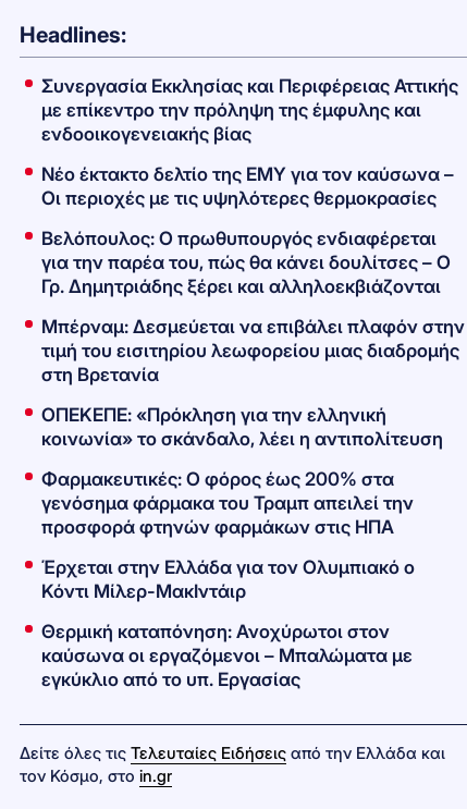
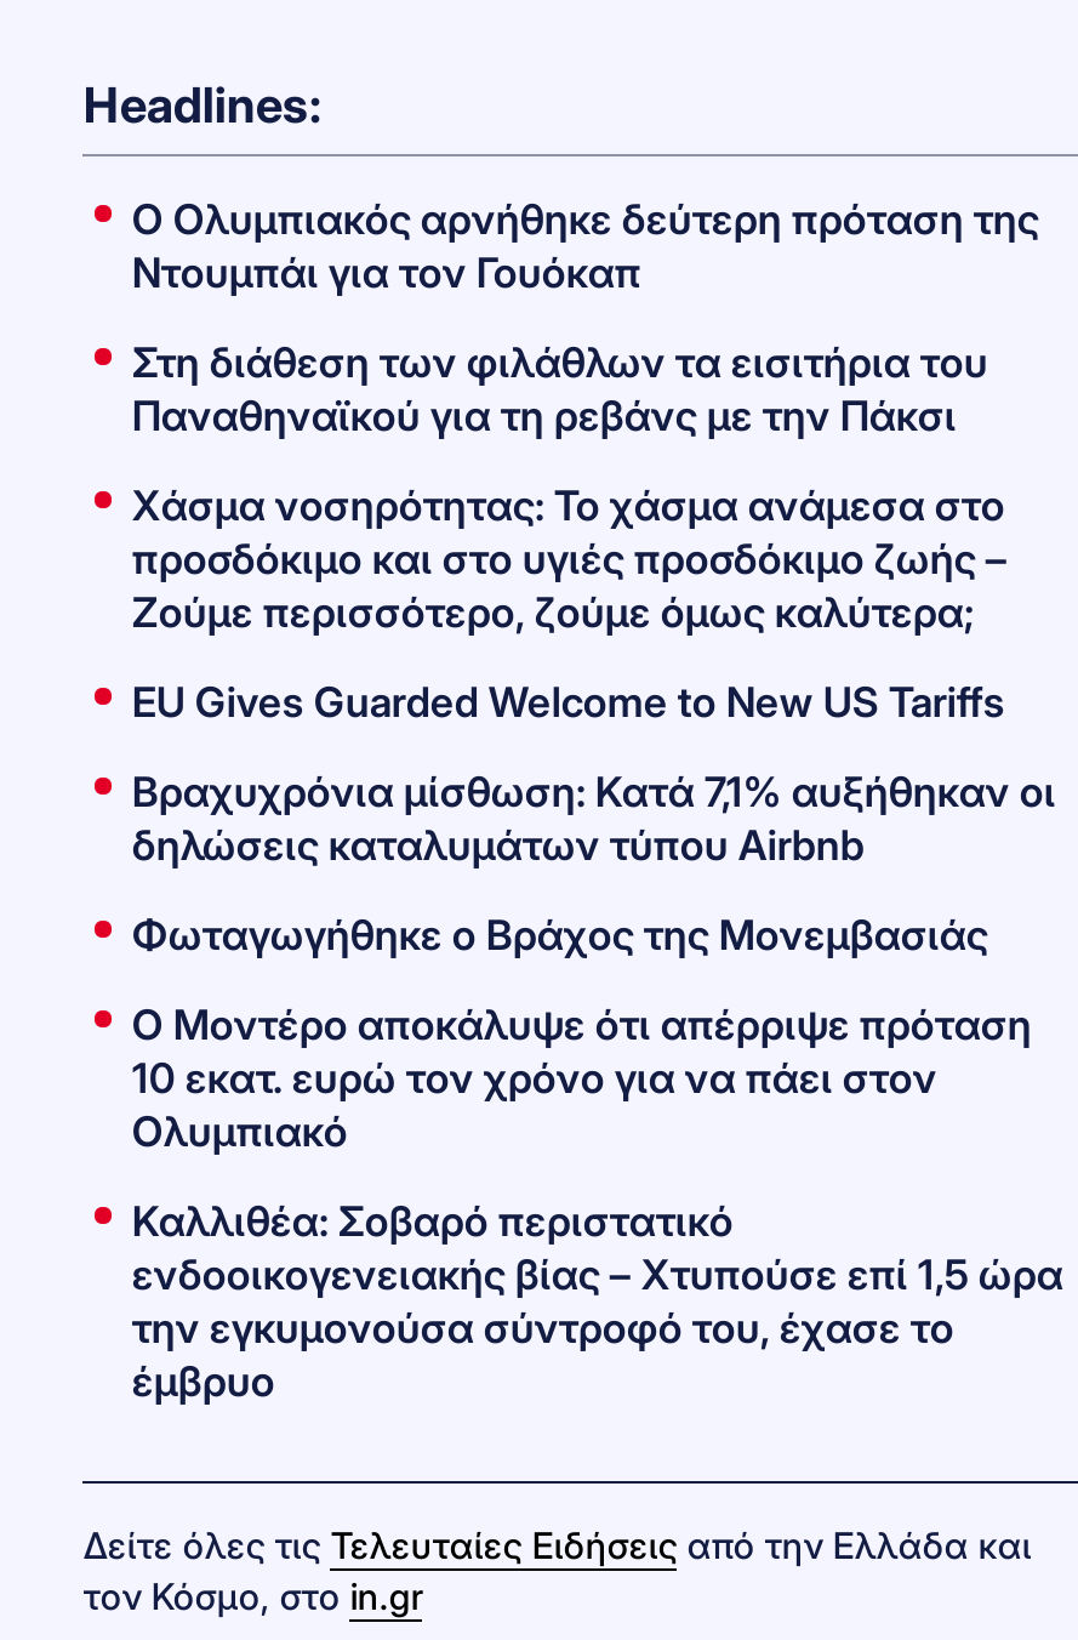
[42,75,459,144] Συνεργασία Εκκλησίας και Περιφέρειας Αττικής | με επίκεντρο την πρόληψη της έμφυλης και | ενδοοικογενειακής βίας -> [132,195,1039,296] Ο Ολυμπιακός αρνήθηκε δεύτερη πρόταση της | Ντουμπάι για τον Γουόκαπ
[42,163,454,209] Νέο έκτακτο δελτίο της ΕΜΥ για τον καύσωνα – | Οι περιοχές με τις υψηλότερες θερμοκρασίες -> [132,338,988,440] Στη διάθεση των φιλάθλων τα εισιτήρια του | Παναθηναϊκού για τη ρεβάνς με την Πάκσι
[42,227,451,297] Βελόπουλος: Ο πρωθυπουργός ενδιαφέρεται | για την παρέα του, πώς θα κάνει δουλίτσες – Ο | Γρ. Δημητριάδης ξέρει και αλληλοεκβιάζονται -> [132,481,1007,636] Χάσμα νοσηρότητας: Το χάσμα ανάμεσα στο | προσδόκιμο και στο υγιές προσδόκιμο ζωής – | Ζούμε περισσότερο, ζούμε όμως καλύτερα;
[42,315,465,385] Μπέρναμ: Δεσμεύεται να επιβάλει πλαφόν στην | τιμή του εισιτηρίου λεωφορείου μιας διαδρομής | στη Βρετανία -> [132,677,1005,726] EU Gives Guarded Welcome to New US Tariffs
[42,404,443,449] ΟΠΕΚΕΠΕ: «Πρόκληση για την ελληνική | κοινωνία» το σκάνδαλο, λέει η αντιπολίτευση -> [132,767,1056,869] Βραχυχρόνια μίσθωση: Κατά 7,1% αυξήθηκαν οι | δηλώσεις καταλυμάτων τύπου Airbnb
[42,468,414,538] Φαρμακευτικές: Ο φόρος έως 200% στα | γενόσημα φάρμακα του Τραμπ απειλεί την | προσφορά φτηνών φαρμάκων στις ΗΠΑ -> [132,910,988,959] Φωταγωγήθηκε ο Βράχος της Μονεμβασιάς
[42,556,415,602] Έρχεται στην Ελλάδα για τον Ολυμπιακό ο | Κόντι Μίλερ-ΜακΙντάιρ -> [132,1000,1031,1155] Ο Μοντέρο αποκάλυψε ότι απέρριψε πρόταση | 10 εκατ. ευρώ τον χρόνο για να πάει στον | Ολυμπιακό
[42,620,413,690] Θερμική καταπόνηση: Ανοχύρωτοι στον | καύσωνα οι εργαζόμενοι – Μπαλώματα με | εγκύκλιο από το υπ. Εργασίας -> [132,1197,1063,1405] Καλλιθέα: Σοβαρό περιστατικό | ενδοοικογενειακής βίας – Χτυπούσε επί 1,5 ώρα | την εγκυμονούσα σύντροφό του, έχασε το | έμβρυο

